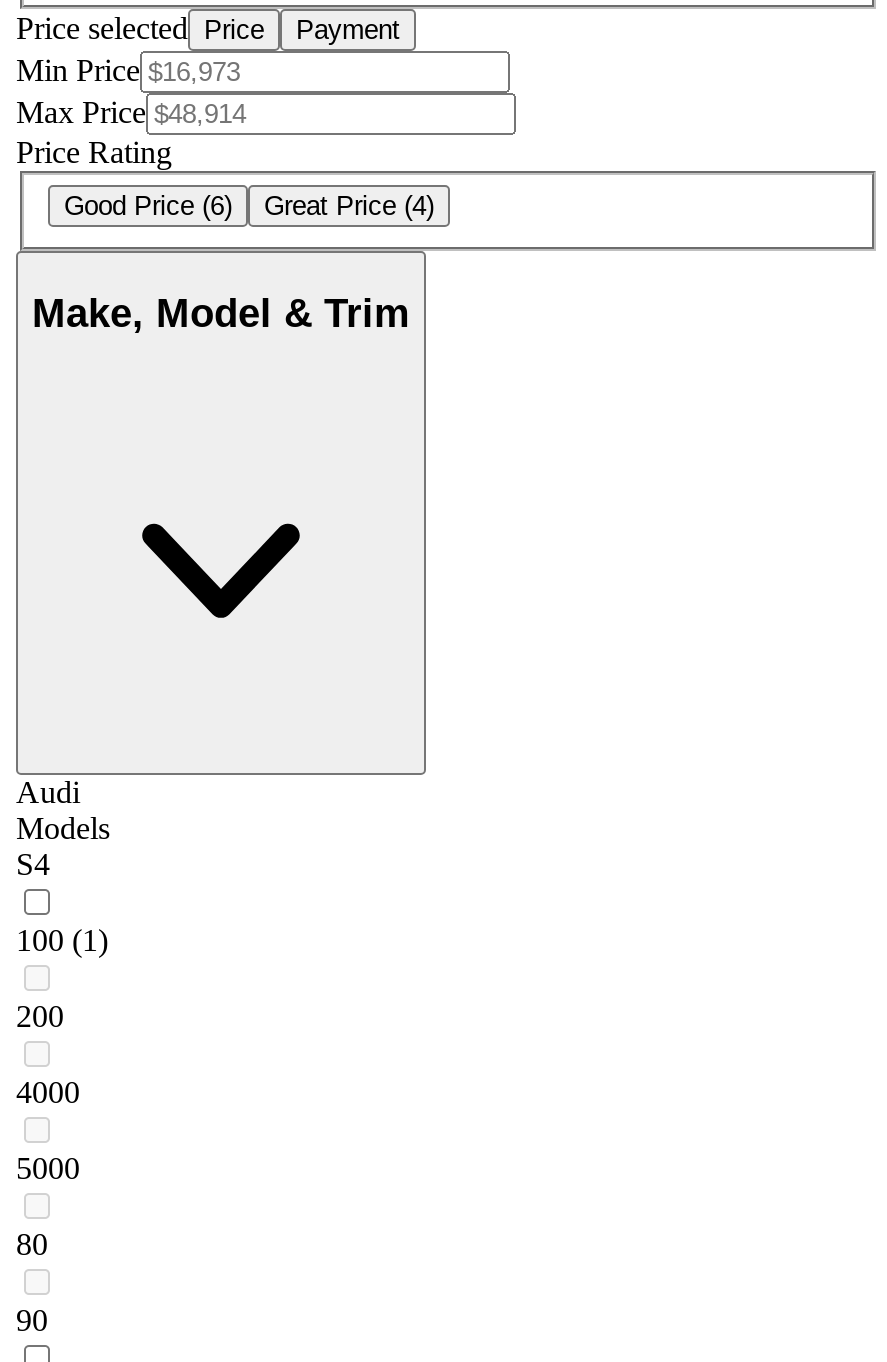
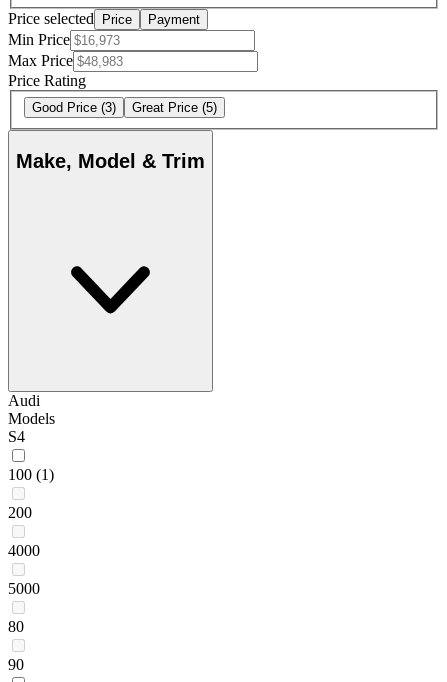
[64,192,232,222] Good Price (6) -> [32,100,116,115] Good Price (3)
[264,192,434,222] Great Price (4) -> [132,100,217,115] Great Price (5)

